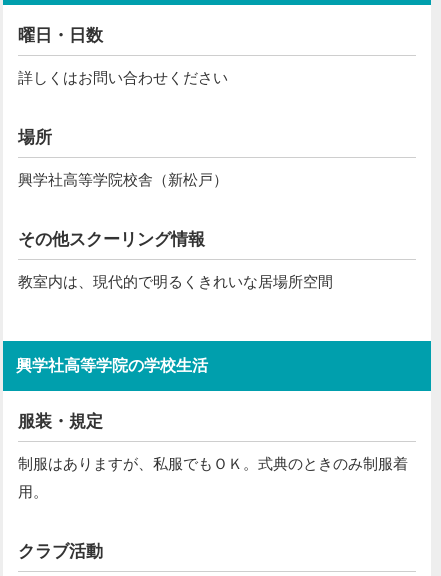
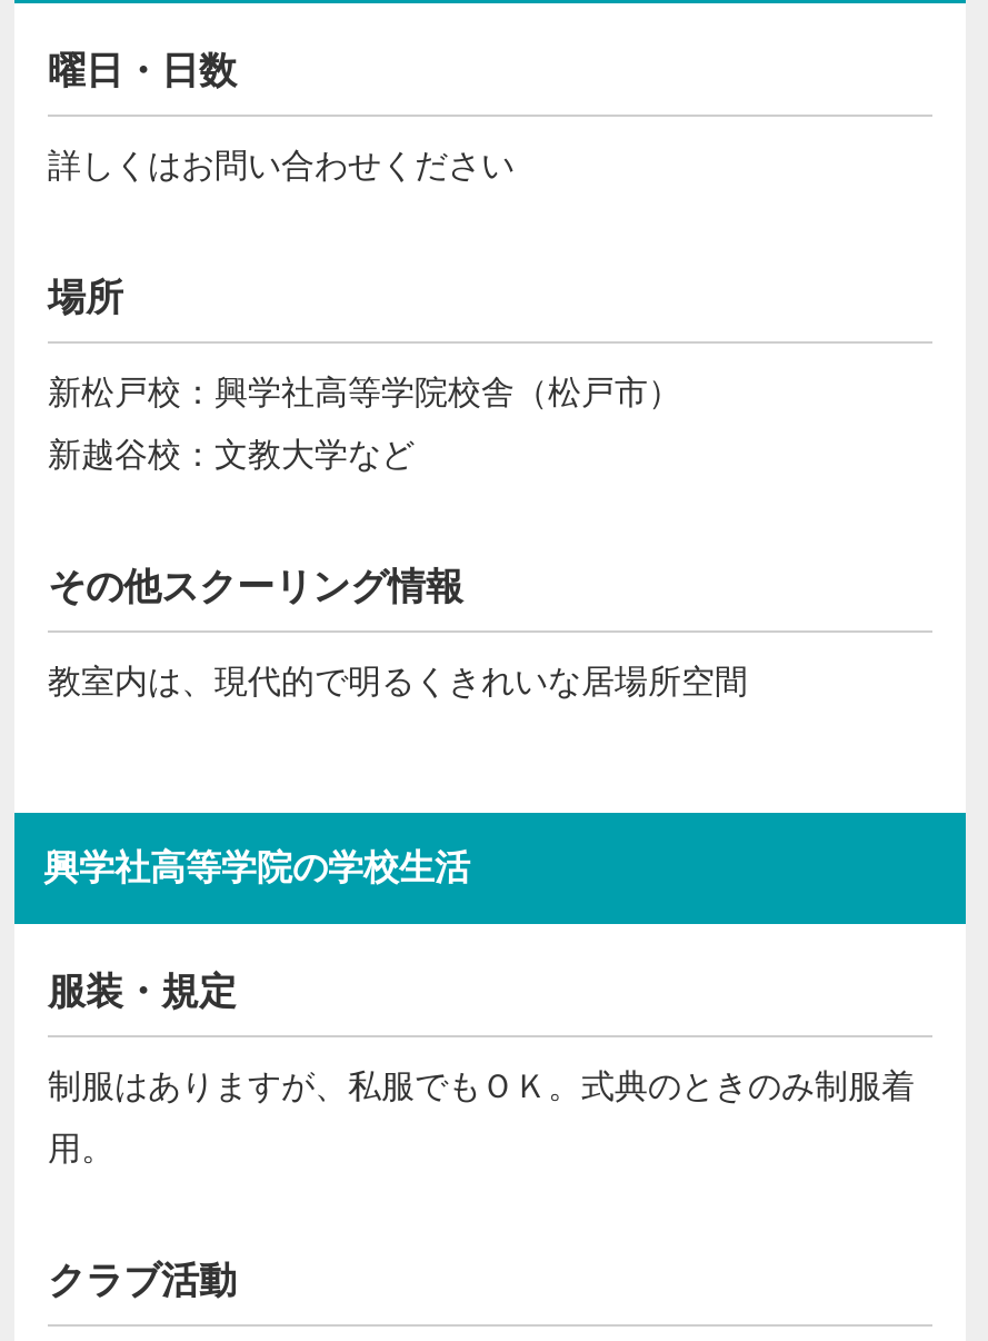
[18,171,228,188] 興学社高等学院校舎（新松戸） -> [48,372,681,472] 新松戸校：興学社高等学院校舎（松戸市） | 新越谷校：文教大学など

